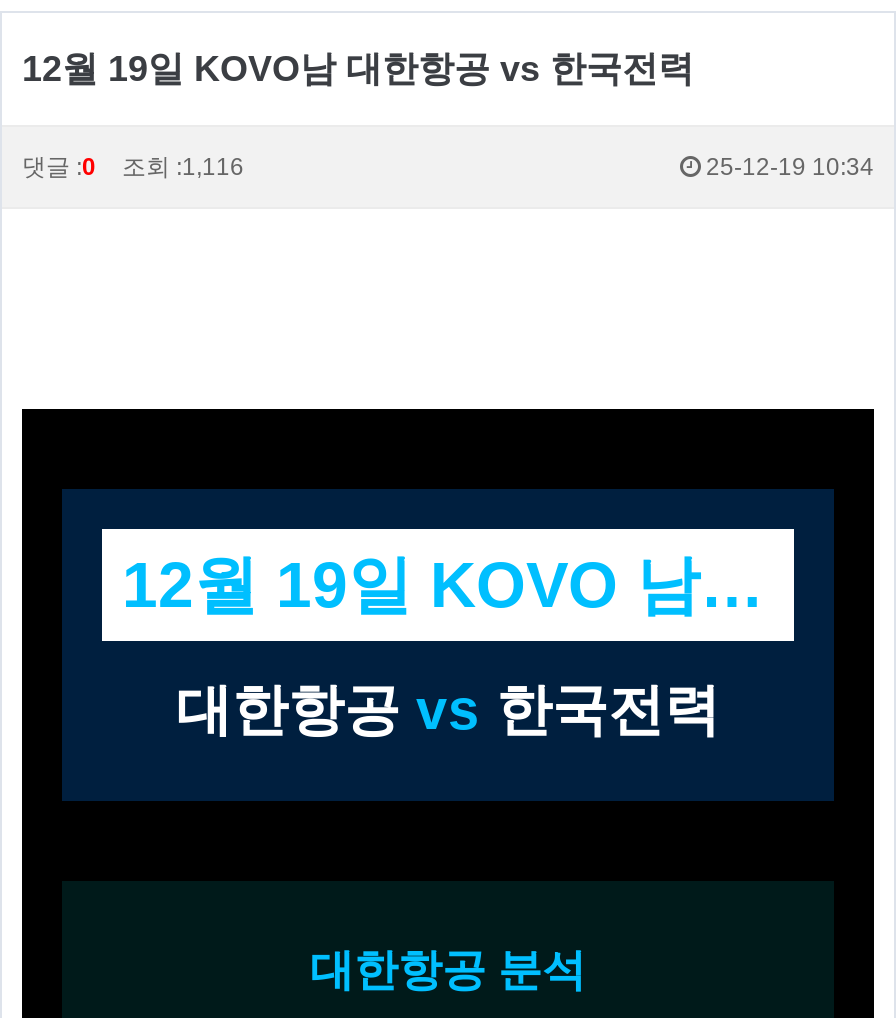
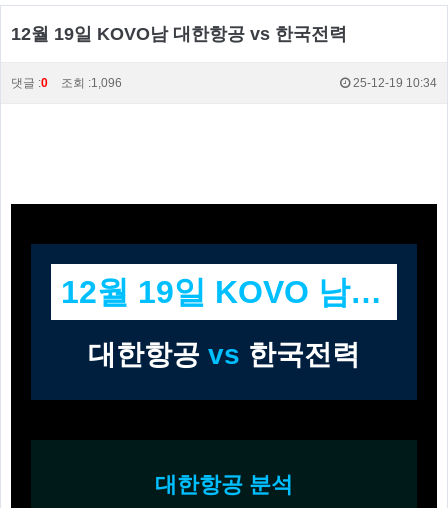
[22,153,244,181] 댓글 : 0 조회 :1,116 -> [11,76,122,90] 댓글 : 0 조회 :1,096

